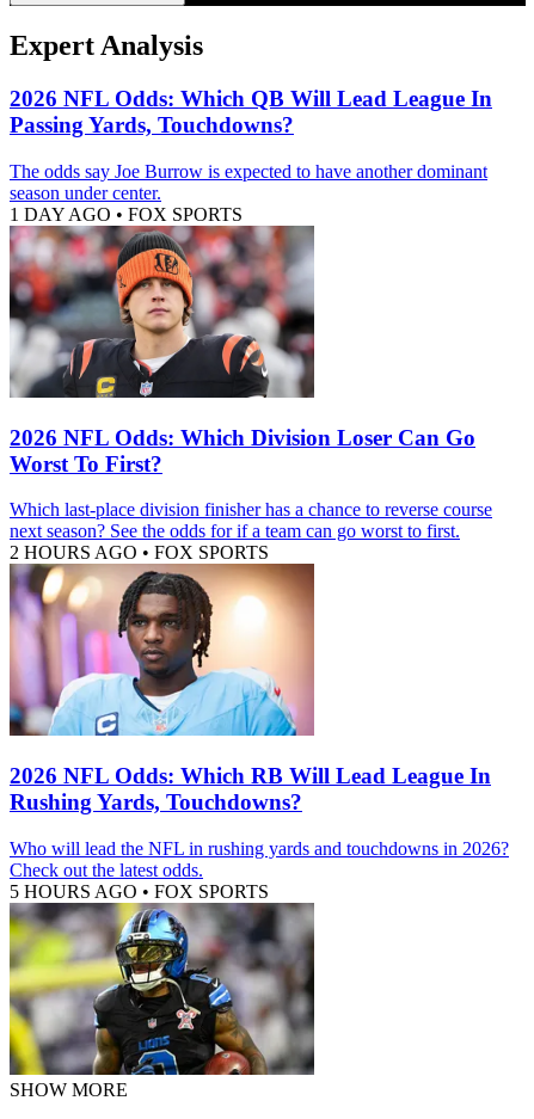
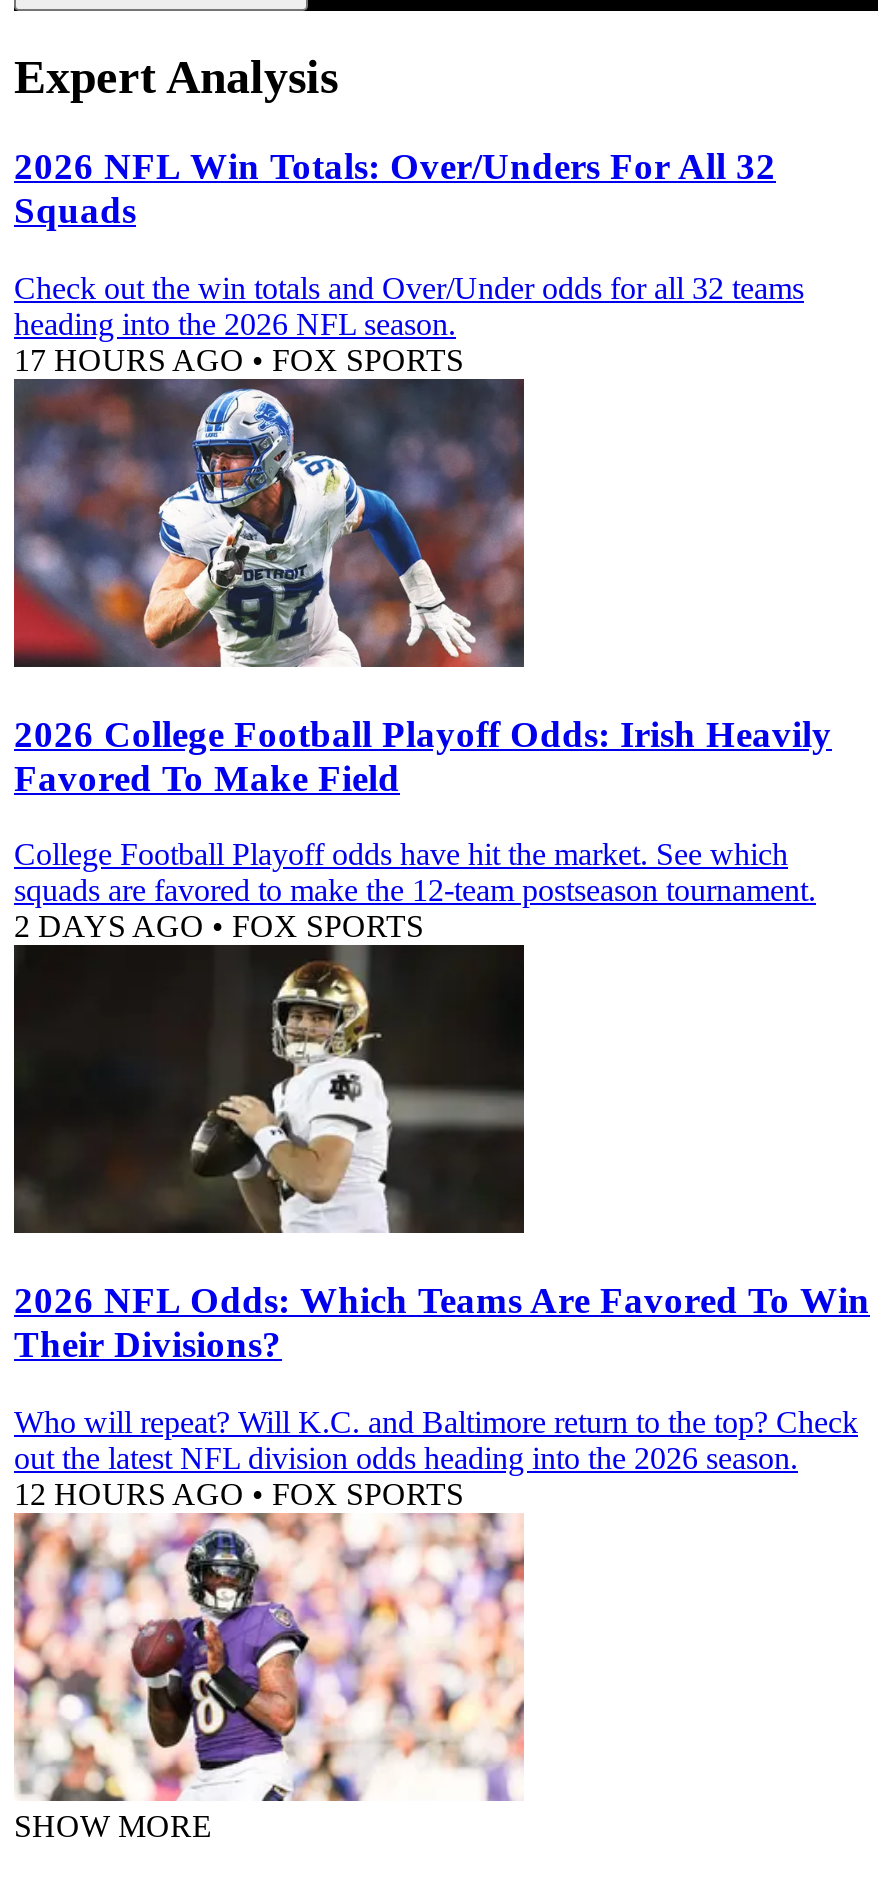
[10,86,492,138] 2026 NFL Odds: Which QB Will Lead League In | Passing Yards, Touchdowns? -> [14,145,776,231] 2026 NFL Win Totals: Over/Unders For All 32 | Squads
[10,161,487,224] The odds say Joe Burrow is expected to have another dominant | season under center. | 1 DAY AGO • FOX SPORTS -> [14,271,804,377] Check out the win totals and Over/Under odds for all 32 teams | heading into the 2026 NFL season. | 17 HOURS AGO • FOX SPORTS
[8,226,475,476] [image] | 2026 NFL Odds: Which Division Loser Can Go | Worst To First? -> [12,381,832,798] [image] | 2026 College Football Playoff Odds: Irish Heavily | Favored To Make Field
[8,500,492,737] [image] | Which last-place division finisher has a chance to reverse course | next season? See the odds for if a team can go worst to first. | 2 HOURS AGO • FOX SPORTS -> [12,838,816,1235] [image] | College Football Playoff odds have hit the market. See which | squads are favored to make the 12-team postseason tournament. | 2 DAYS AGO • FOX SPORTS
[10,763,491,814] 2026 NFL Odds: Which RB Will Lead League In | Rushing Yards, Touchdowns? -> [14,1279,870,1365] 2026 NFL Odds: Which Teams Are Favored To Win | Their Divisions?
[10,838,509,901] Who will lead the NFL in rushing yards and touchdowns in 2026? | Check out the latest odds. | 5 HOURS AGO • FOX SPORTS -> [14,1405,858,1511] Who will repeat? Will K.C. and Baltimore return to the top? Check | out the latest NFL division odds heading into the 2026 season. | 12 HOURS AGO • FOX SPORTS
[8,902,315,1076] [image] -> [12,1513,526,1803] [image]

